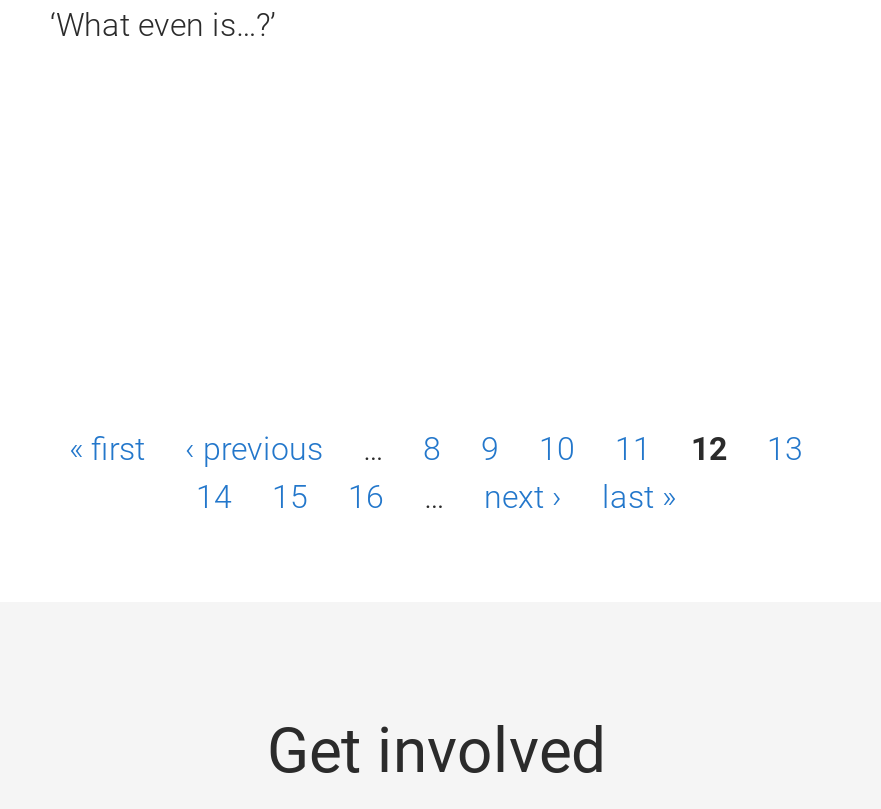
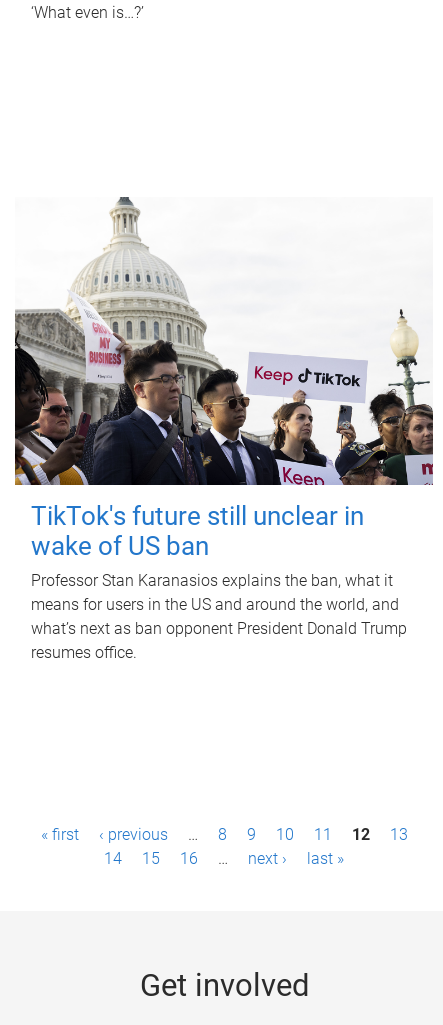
none -> [14,196,434,662] [image] | TikTok's future still unclear in | wake of US ban | Professor Stan Karanasios explains the ban, what it | means for users in the US and around the world, and | what’s next as ban opponent President Donald Trump | resumes office.

